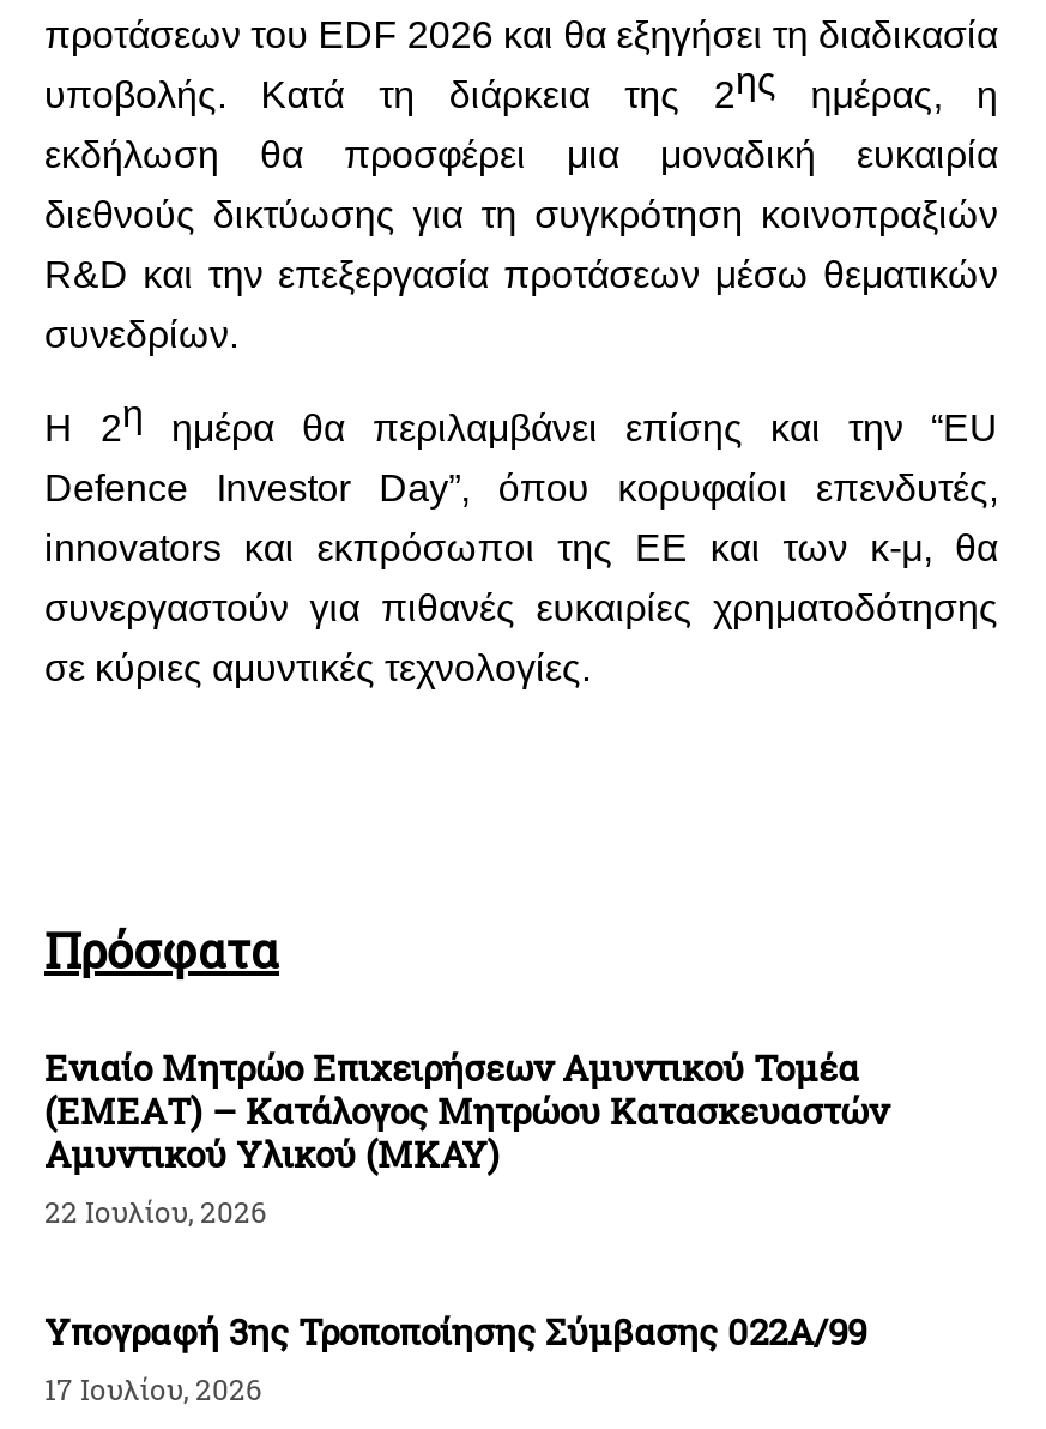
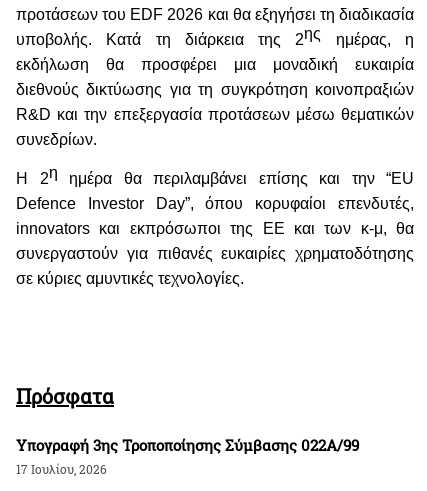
[44,1042,888,1230] Ενιαίο Μητρώο Επιχειρήσεων Αμυντικού Τομέα | (ΕΜΕΑΤ) – Κατάλογος Μητρώου Κατασκευαστών | Αμυντικού Υλικού (ΜΚΑΥ) | 22 Ιουλίου, 2026 -> none

